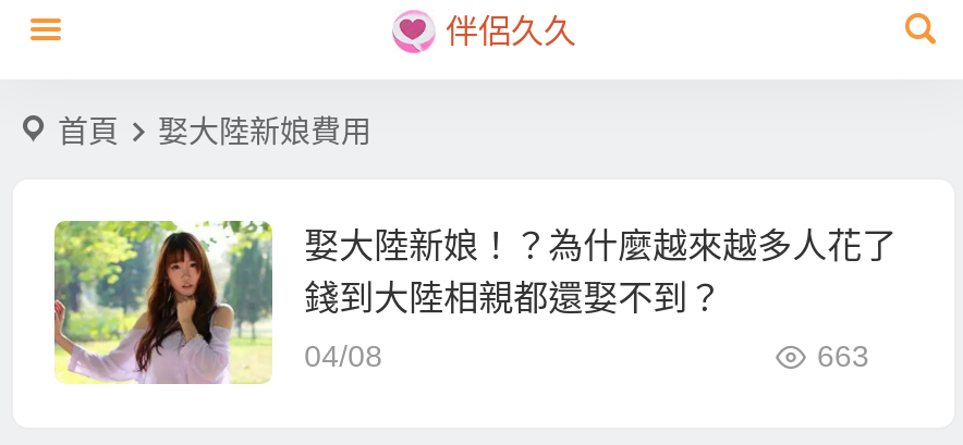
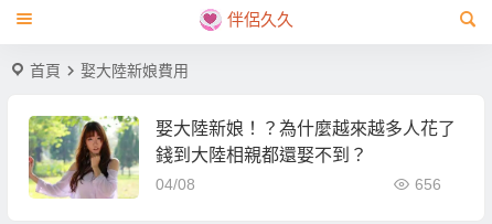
[817,338,869,373] 663 -> [415,175,441,193] 656

